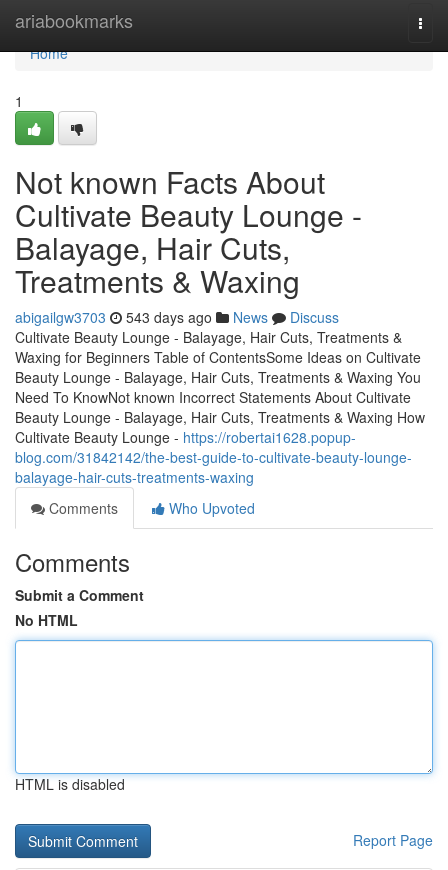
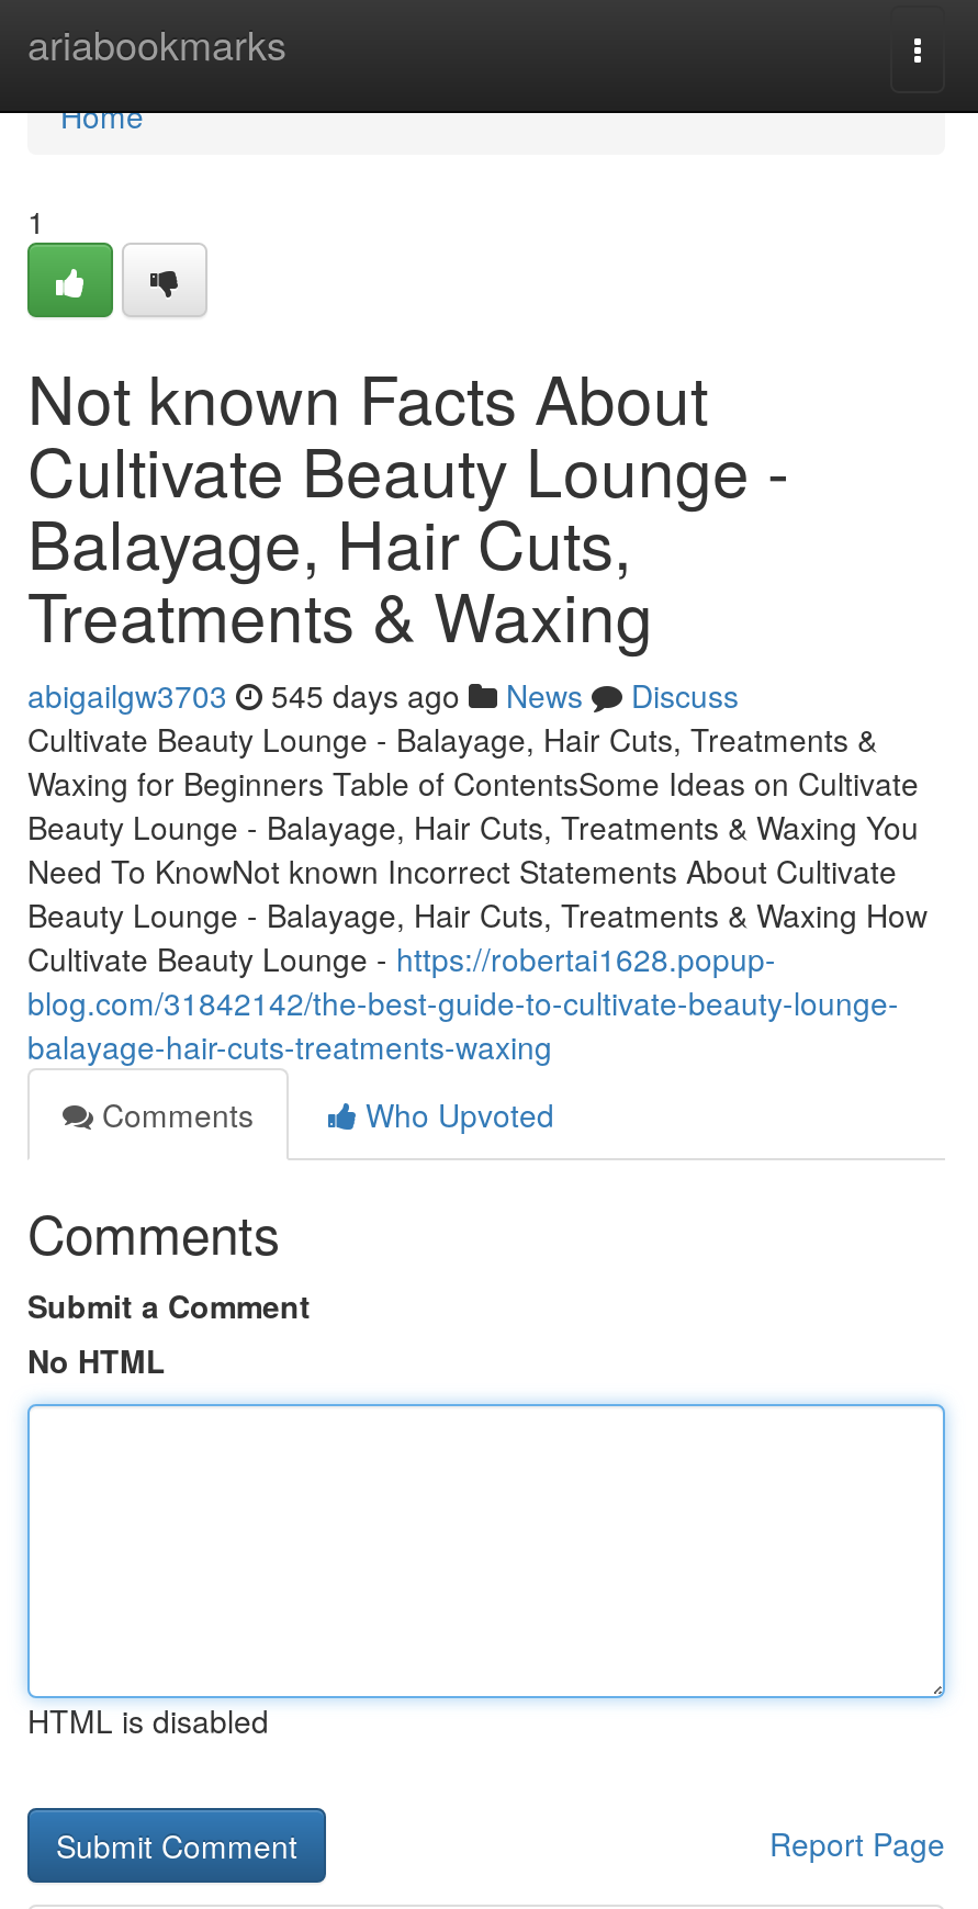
[15,307,339,327] abigailgw3703 543 days ago News Discuss -> [27,673,739,717] abigailgw3703 545 days ago News Discuss

